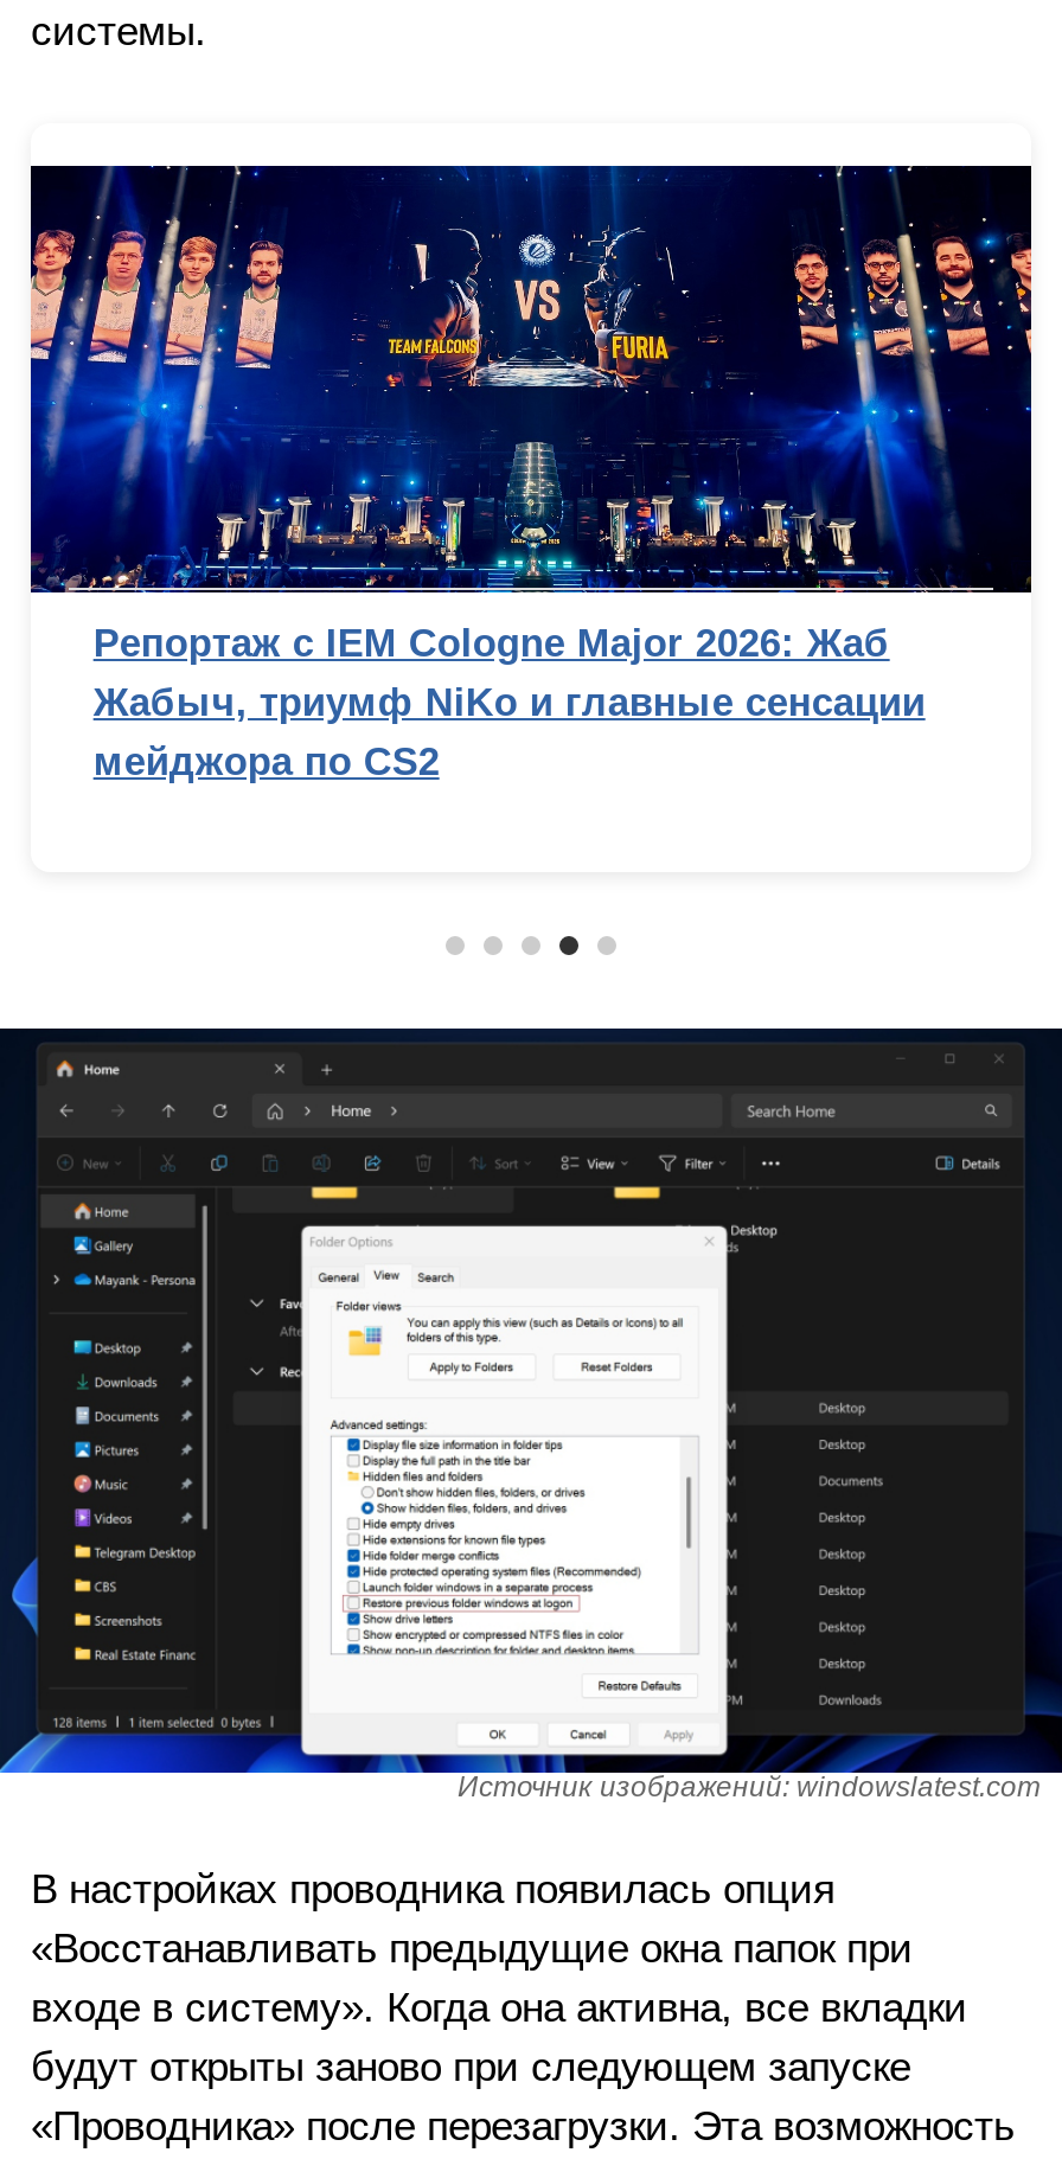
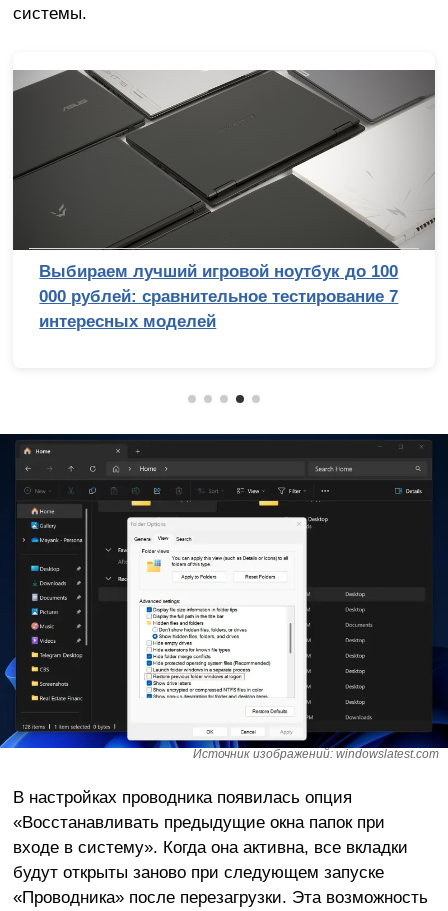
[31,164,1031,785] [image] | Репортаж с IEM Cologne Major 2026: Жаб | Жабыч, триумф NiKo и главные сенсации | мейджора по CS2 -> [12,69,435,331] [image] | Выбираем лучший игровой ноутбук до 100 | 000 рублей: сравнительное тестирование 7 | интересных моделей

